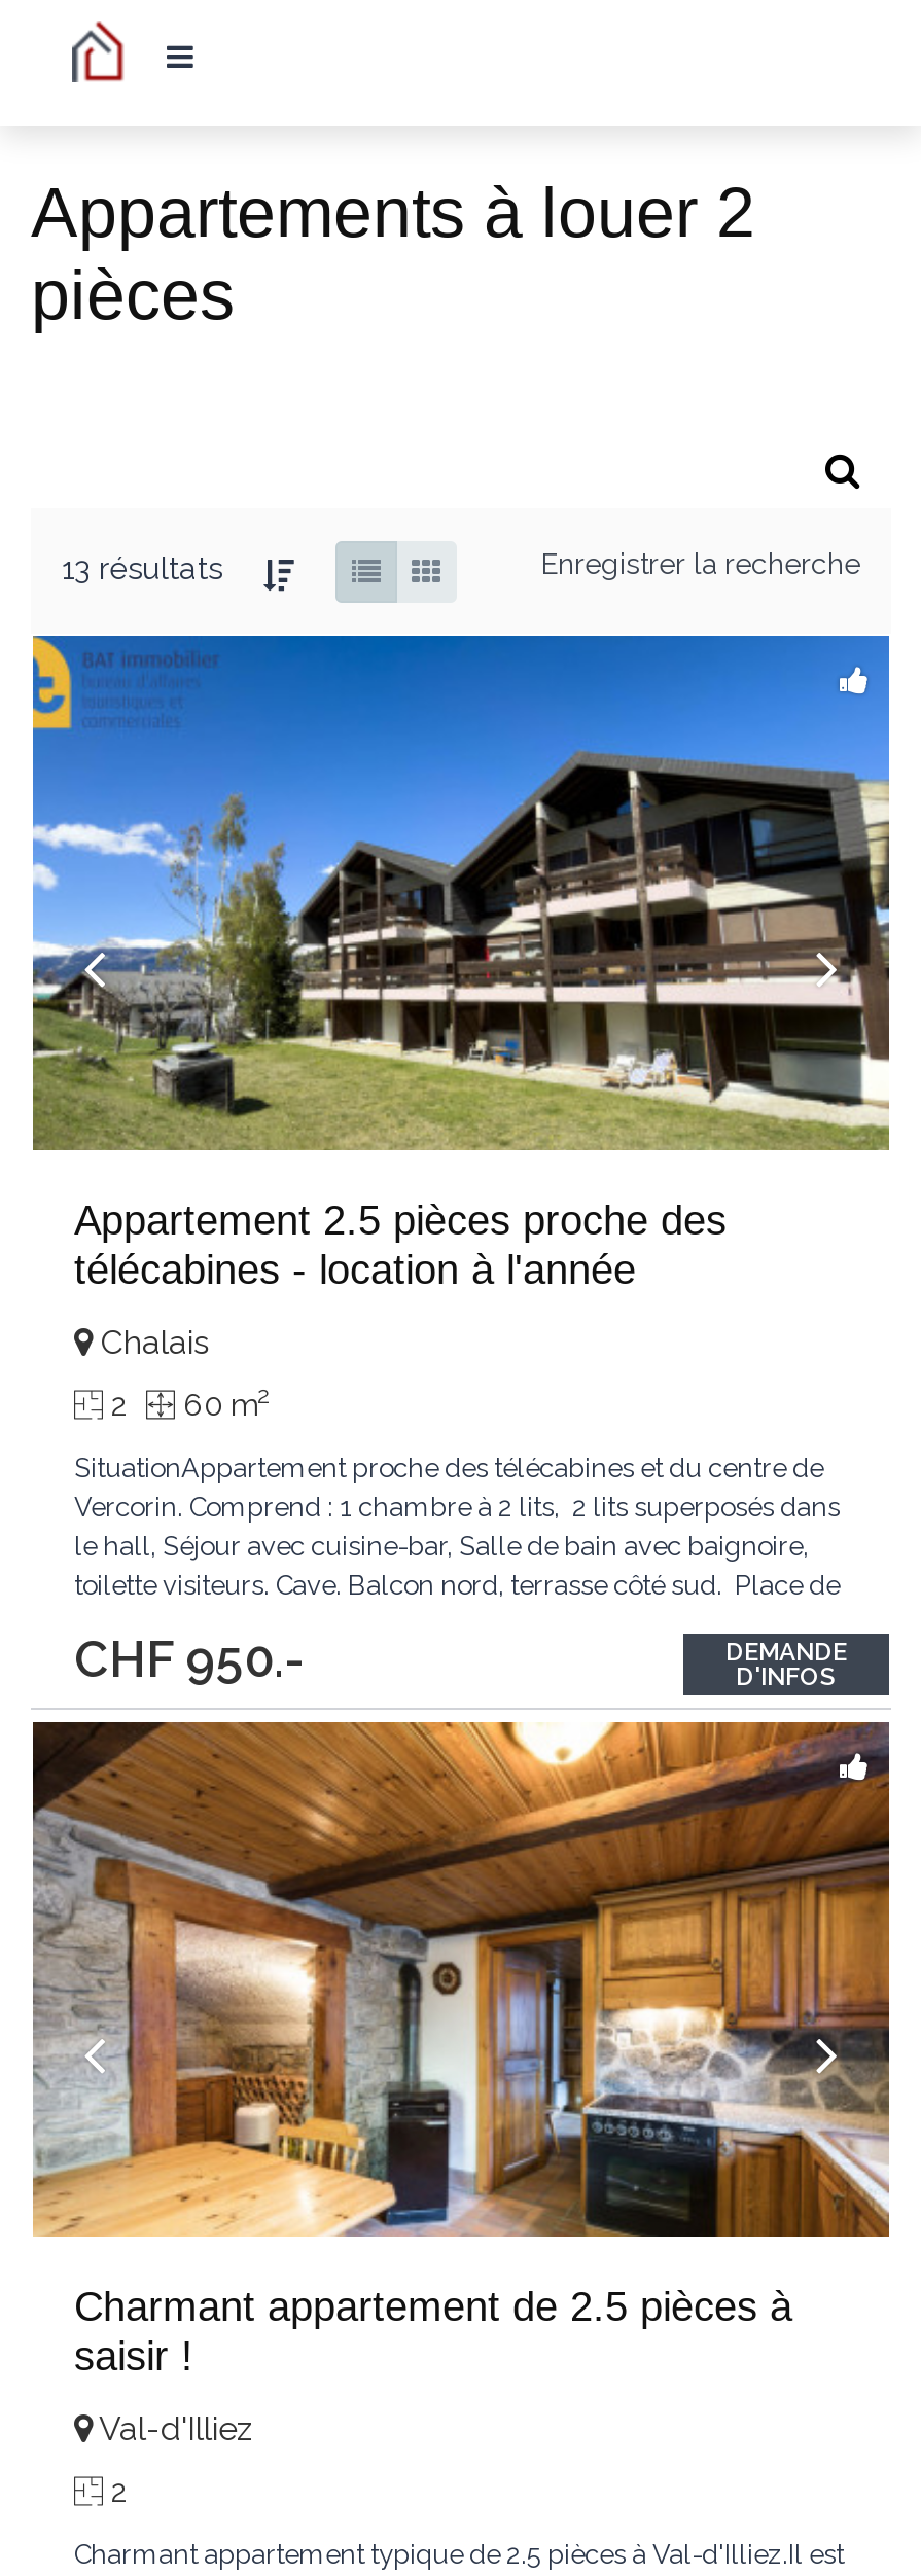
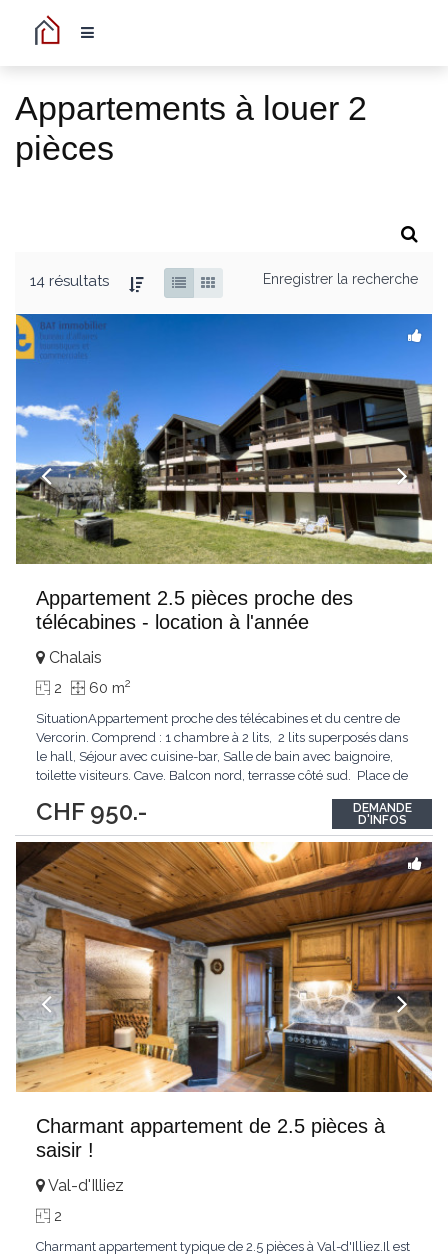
[62,550,231,587] 13 résultats -> [30,272,113,290] 14 résultats

